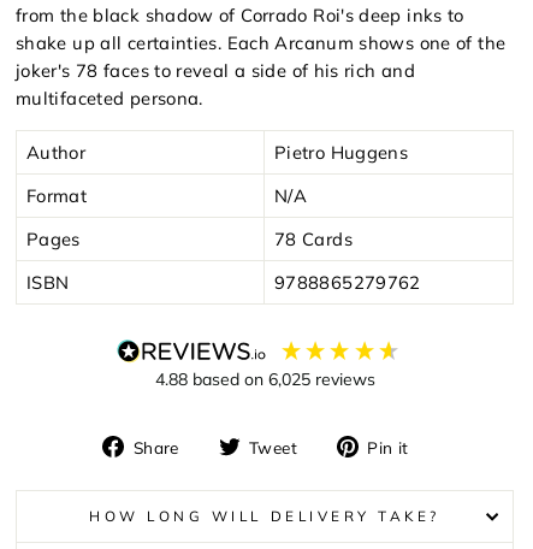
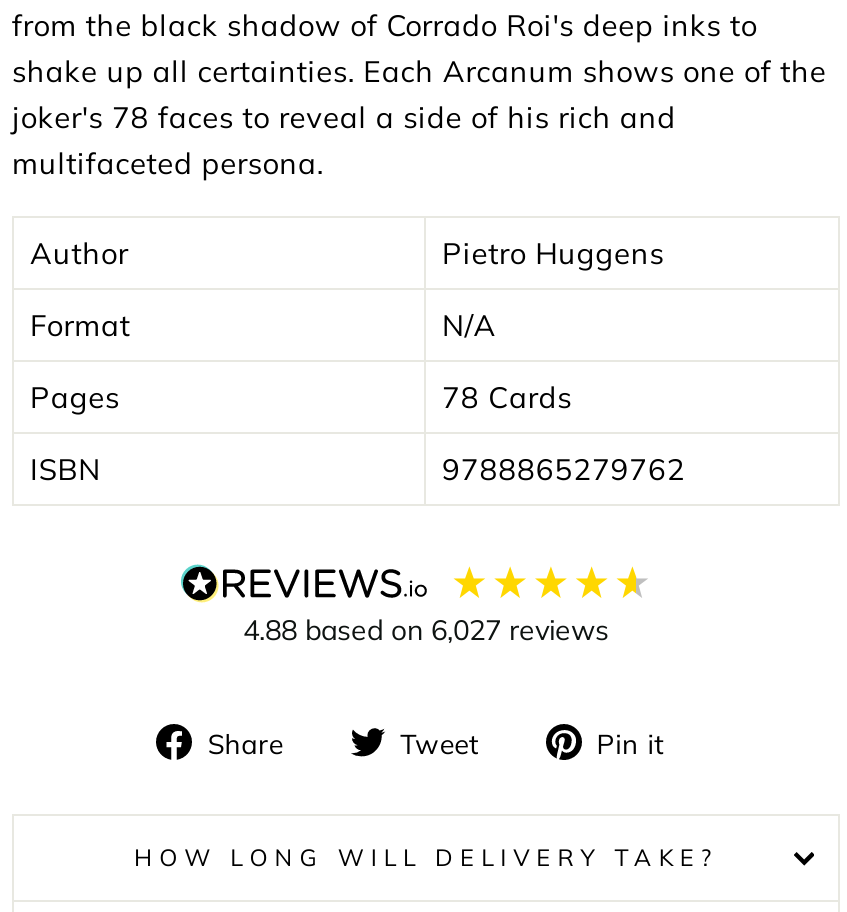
[155,368,375,390] 4.88 based on 6,025 reviews -> [243,612,609,648] 4.88 based on 6,027 reviews

